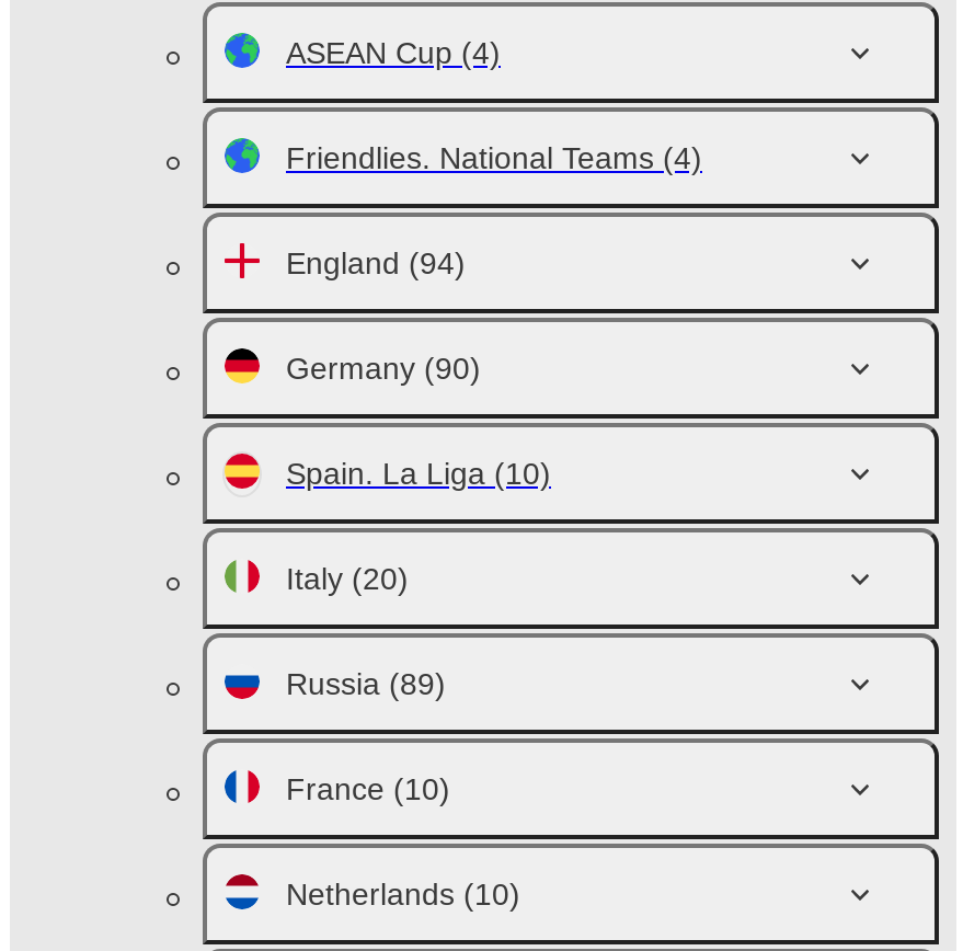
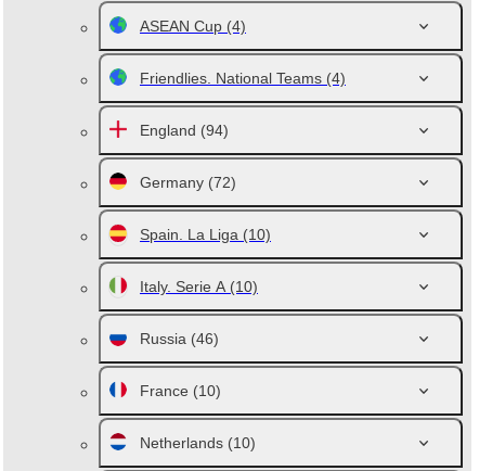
[286,351,481,386] Germany (90) -> [140,174,236,191] Germany (72)
[286,561,409,596] Italy (20) -> [140,278,258,295] Italy. Serie A (10)
[286,666,446,701] Russia (89) -> [140,330,219,347] Russia (46)

